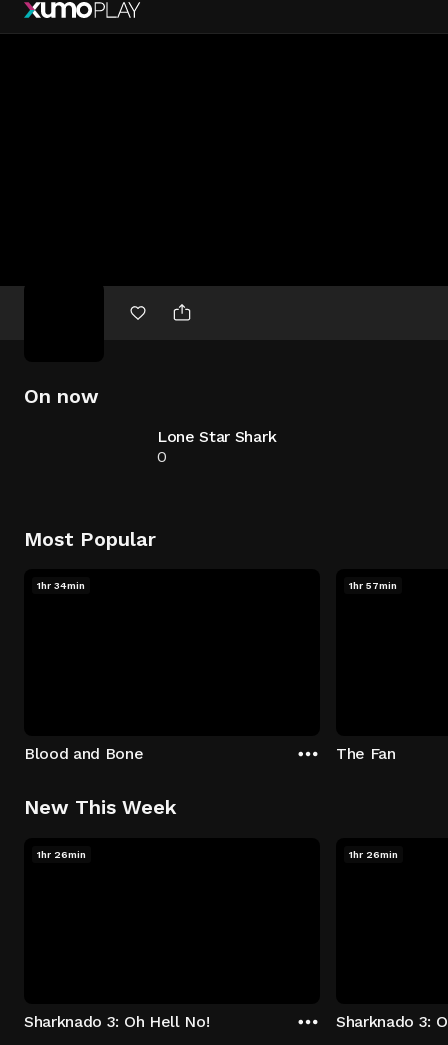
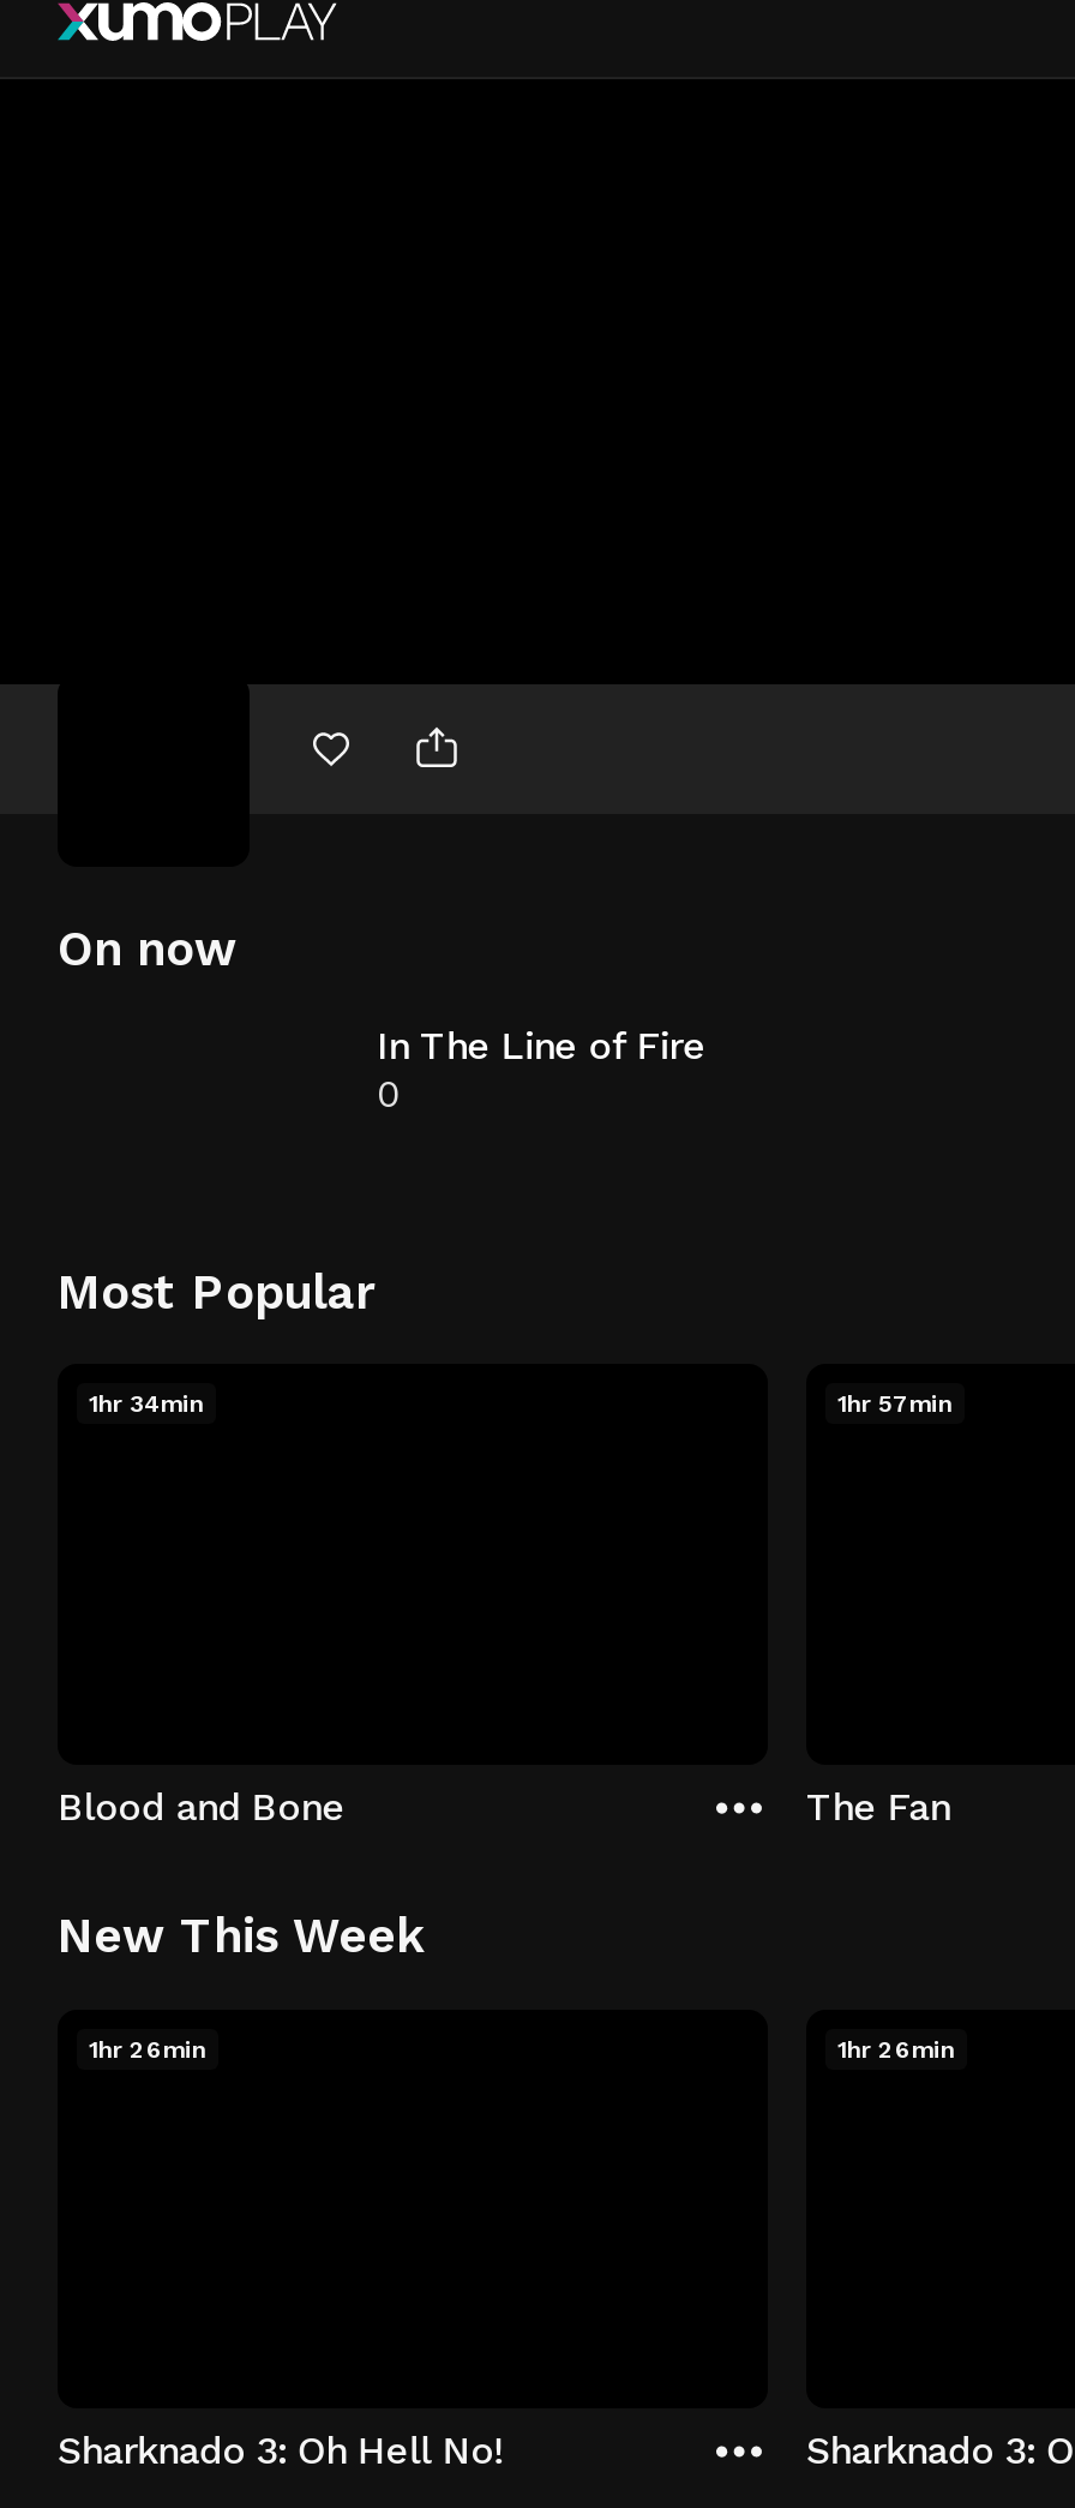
[157,427,276,446] Lone Star Shark -> [377,1023,705,1069] In The Line of Fire

